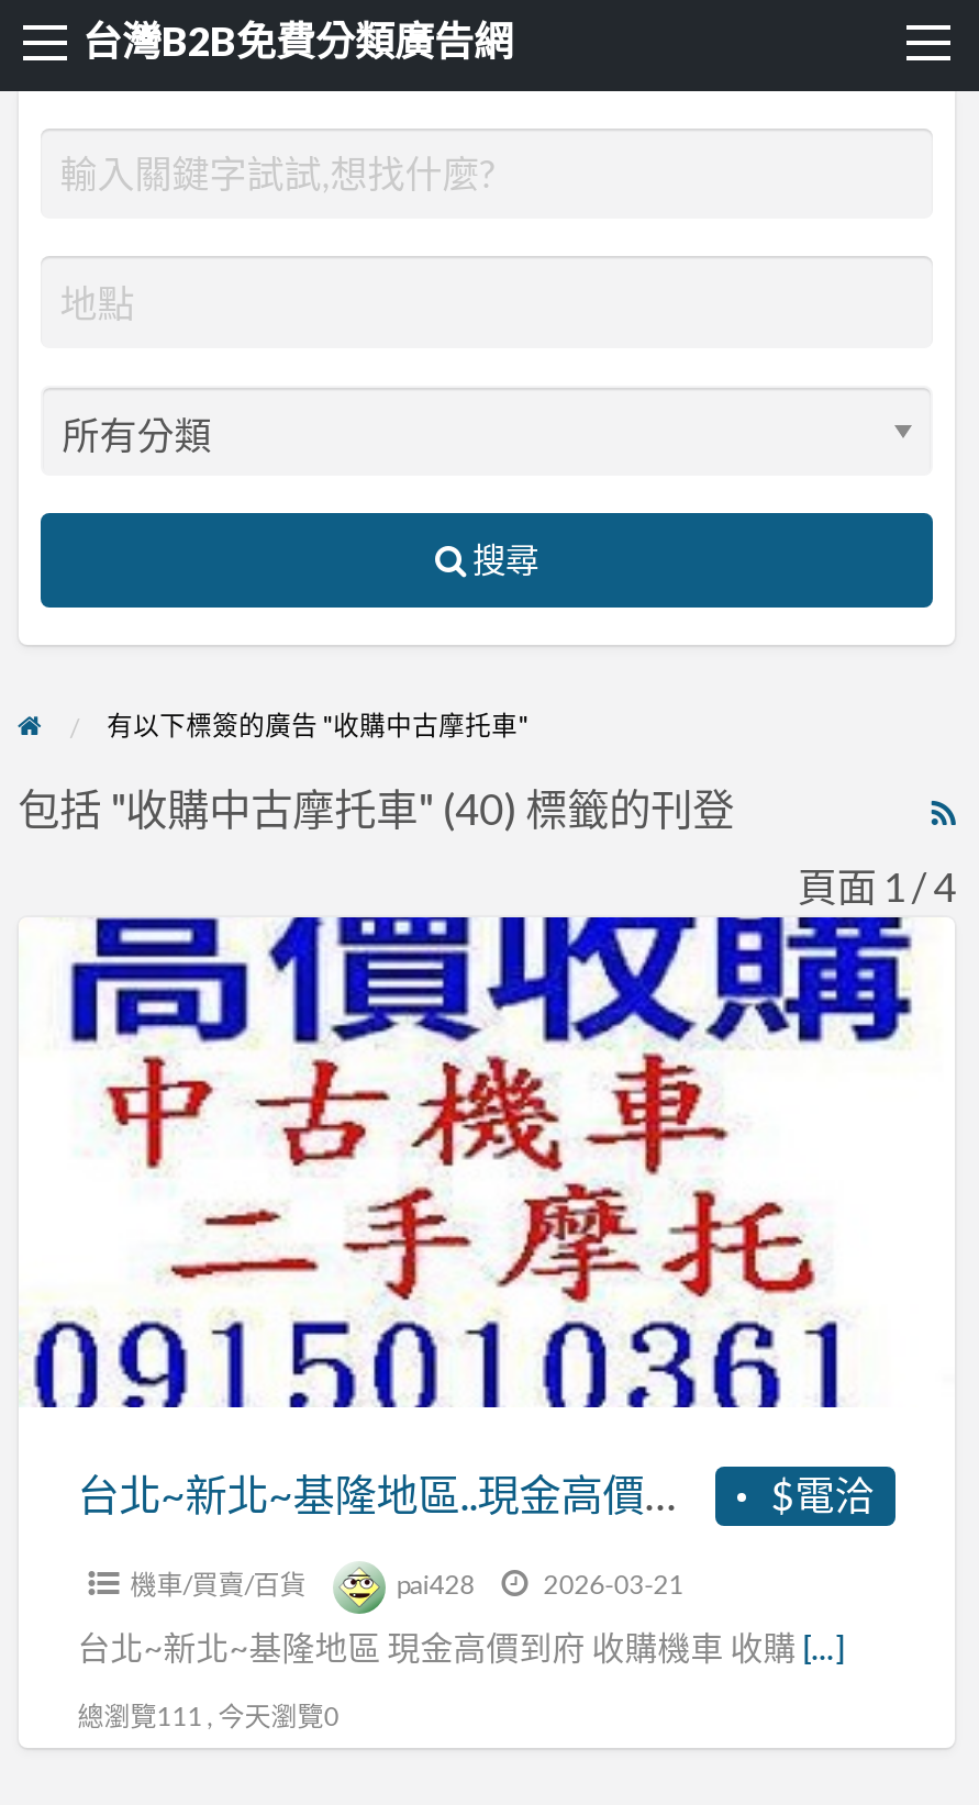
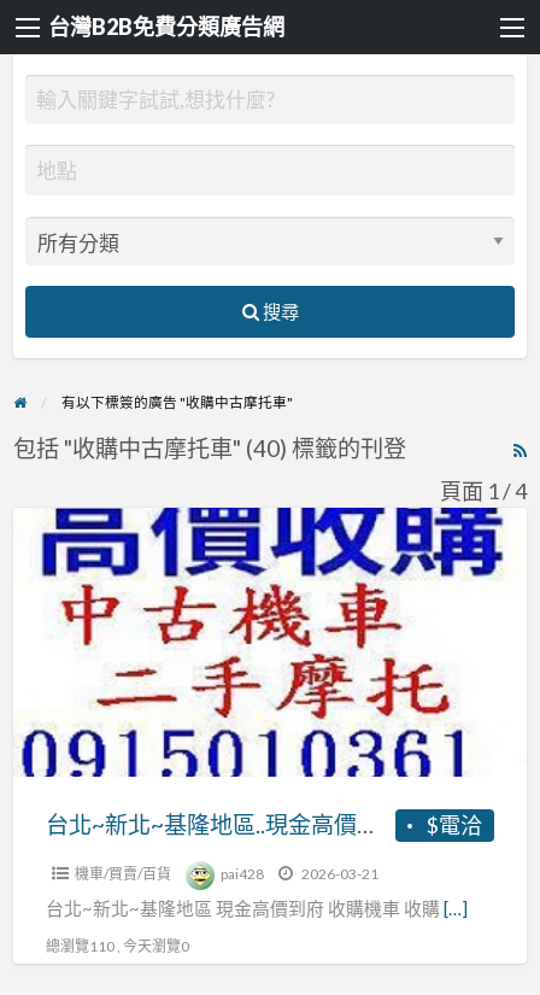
[77,1699,339,1732] 總瀏覽111 , 今天瀏覽0 -> [45,937,189,955] 總瀏覽110 , 今天瀏覽0

